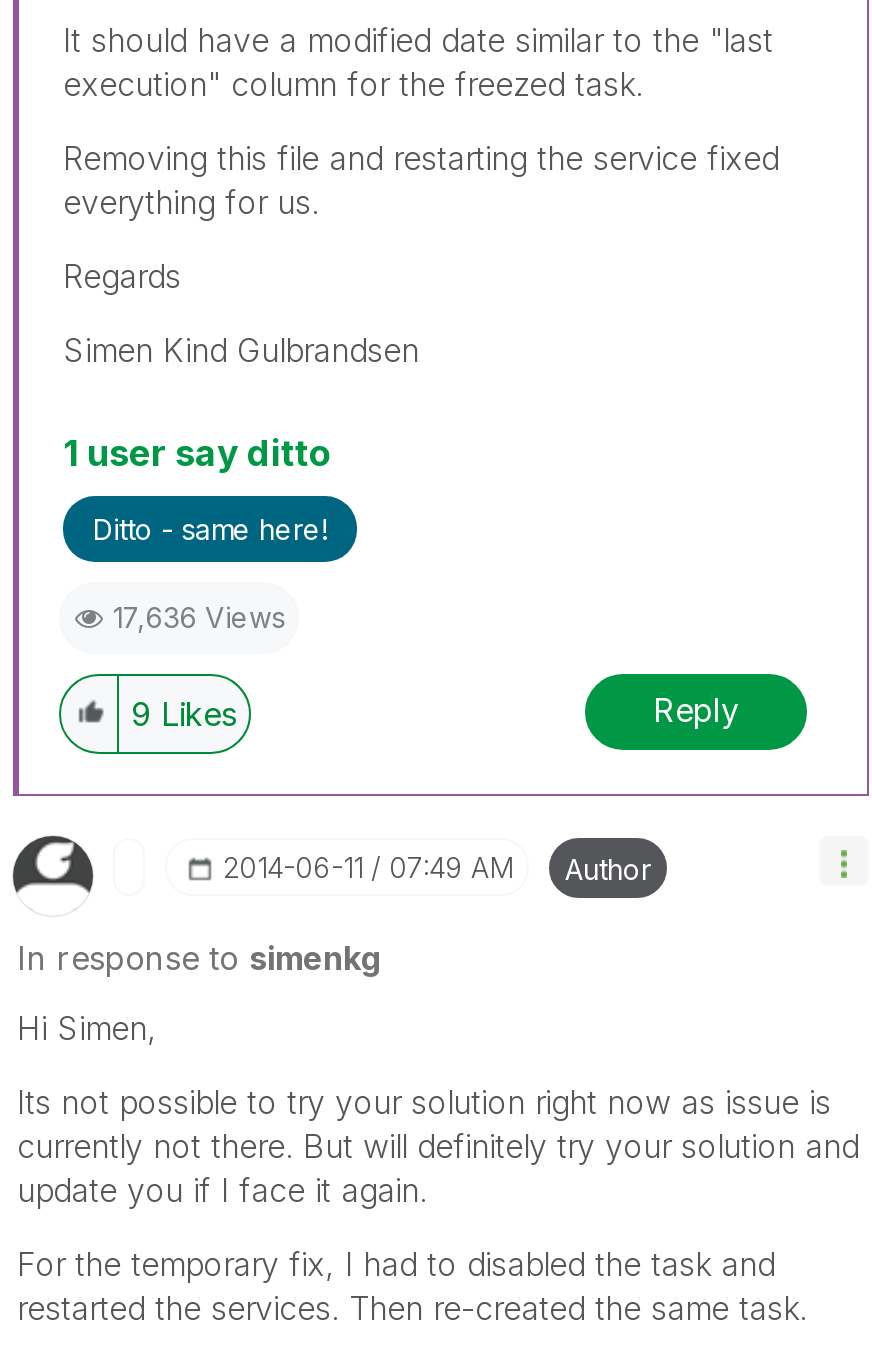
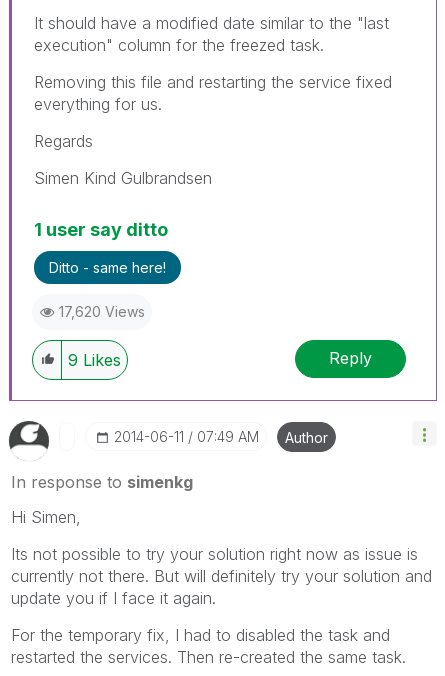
[113,599,285,633] 17,636 Views -> [59,302,145,319] 17,620 Views

